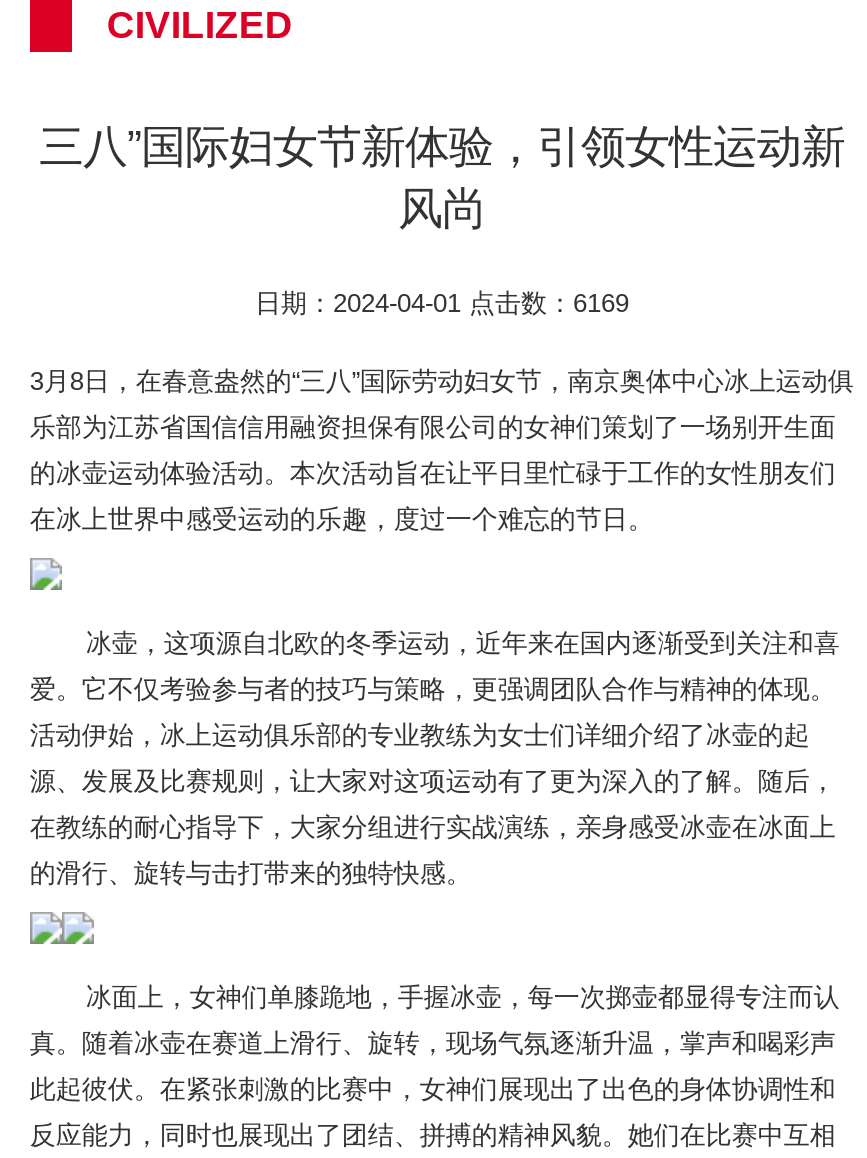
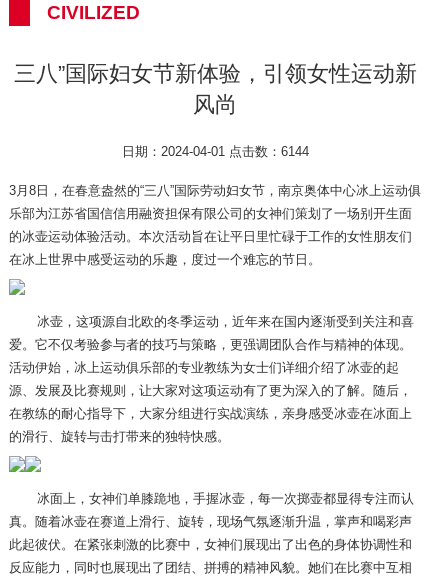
[255,287,629,317] 日期：2024-04-01 点击数：6169 -> [121,144,308,159] 日期：2024-04-01 点击数：6144

